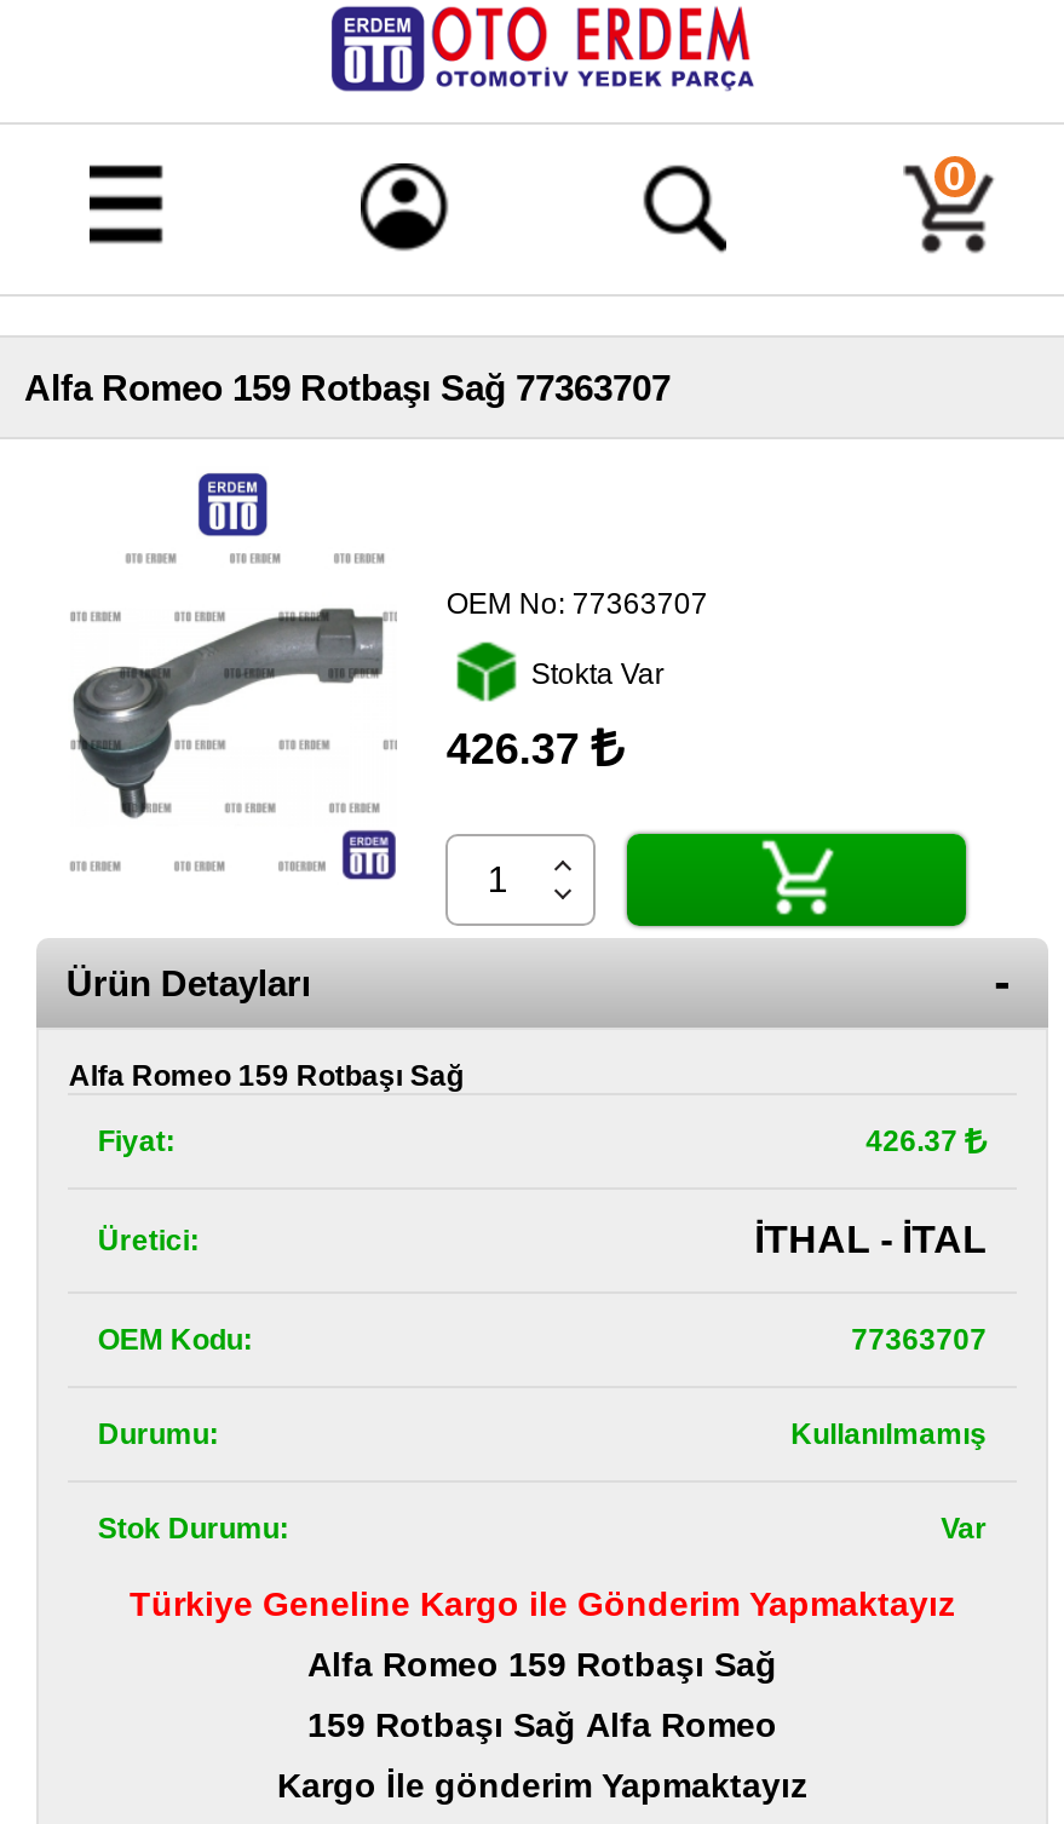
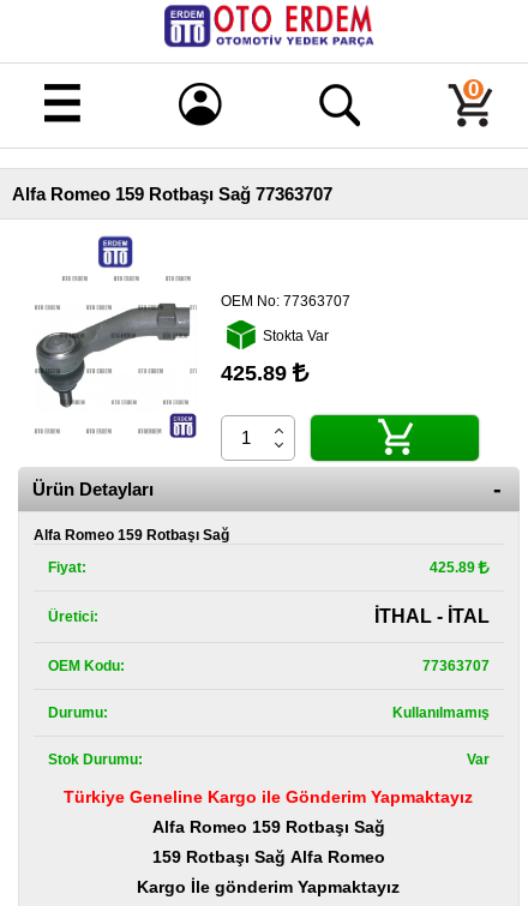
[446,726,580,774] 426.37 -> [221,362,287,386] 425.89
[866,1125,958,1159] 426.37 -> [429,560,475,576] 425.89

